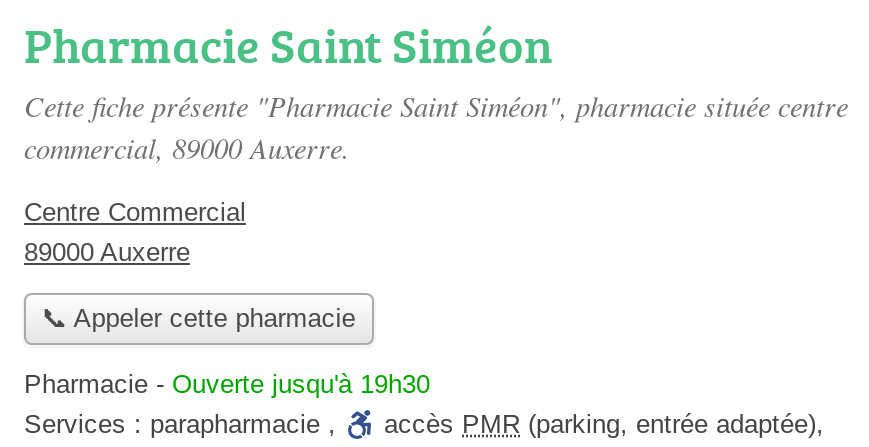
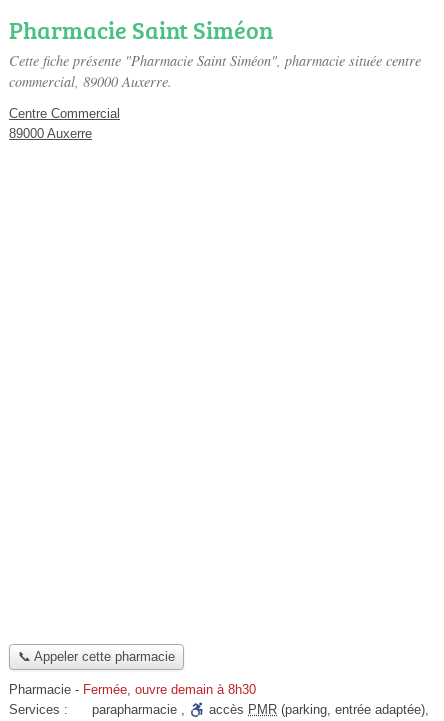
[24,370,430,440] Pharmacie - Ouverte jusqu'à 19h30 | Services : parapharmacie , -> [9,682,256,717] Pharmacie - Fermée, ouvre demain à 8h30 | Services : | parapharmacie ,

